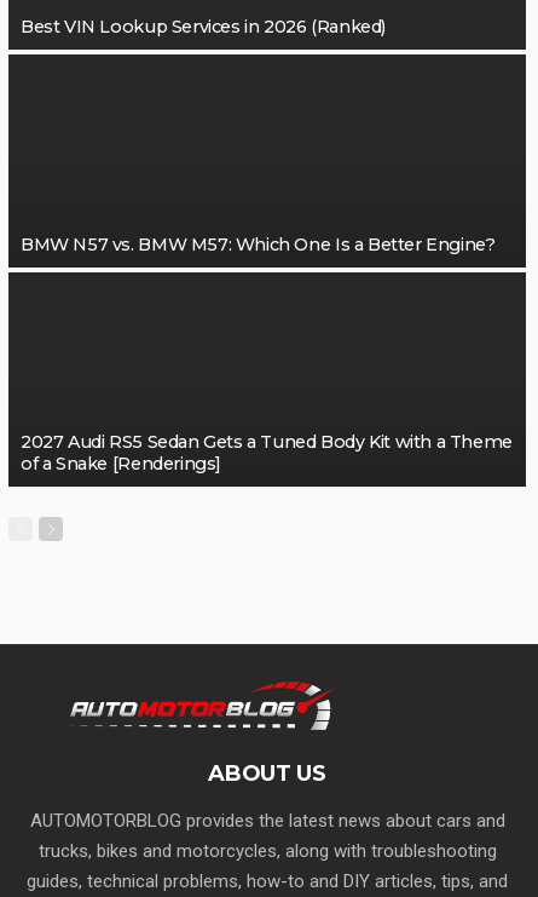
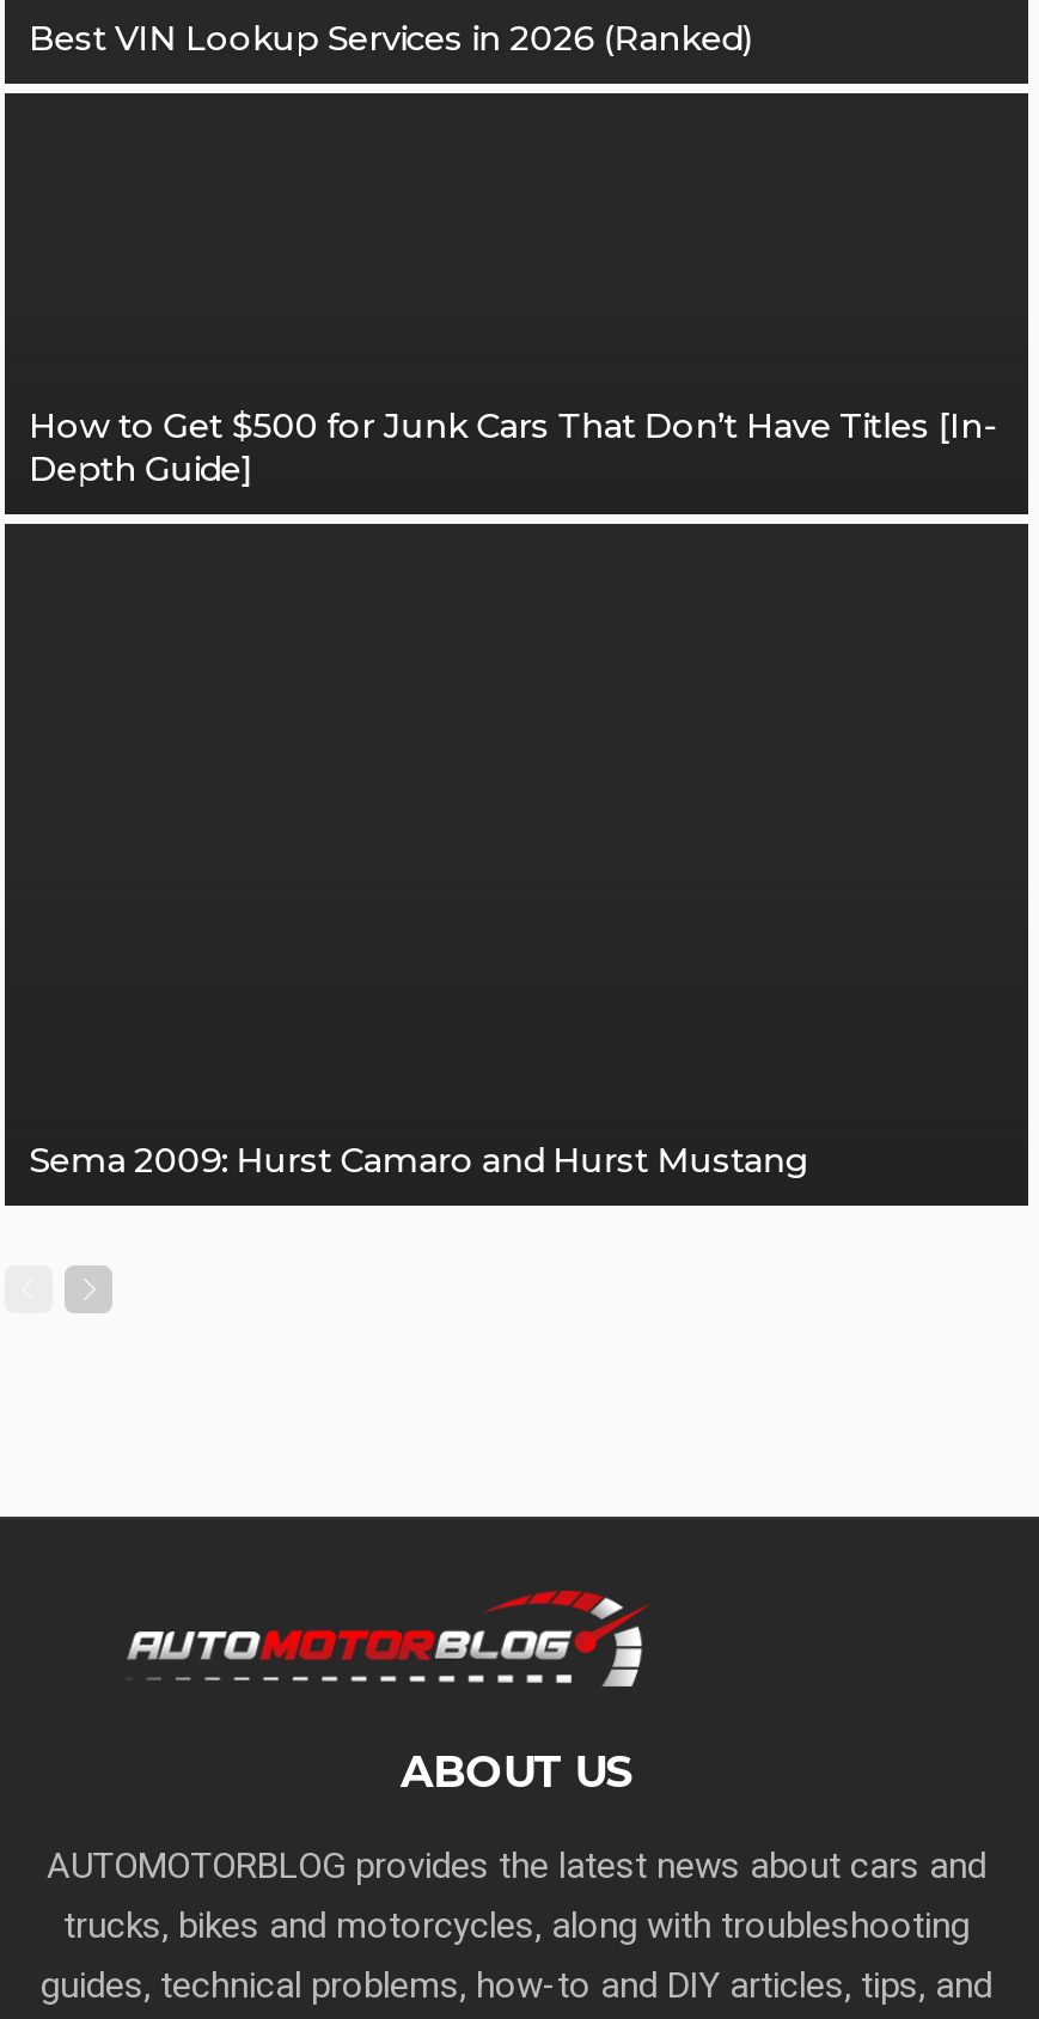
[21,234,495,256] BMW N57 vs. BMW M57: Which One Is a Better Engine? -> [29,405,997,491] How to Get $500 for Junk Cars That Don’t Have Titles [In- | Depth Guide]
[21,430,513,474] 2027 Audi RS5 Sedan Gets a Tuned Body Kit with a Theme | of a Snake [Renderings] -> [29,1140,808,1183] Sema 2009: Hurst Camaro and Hurst Mustang

